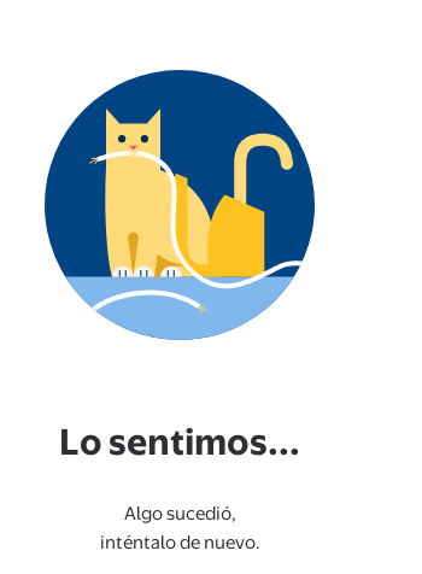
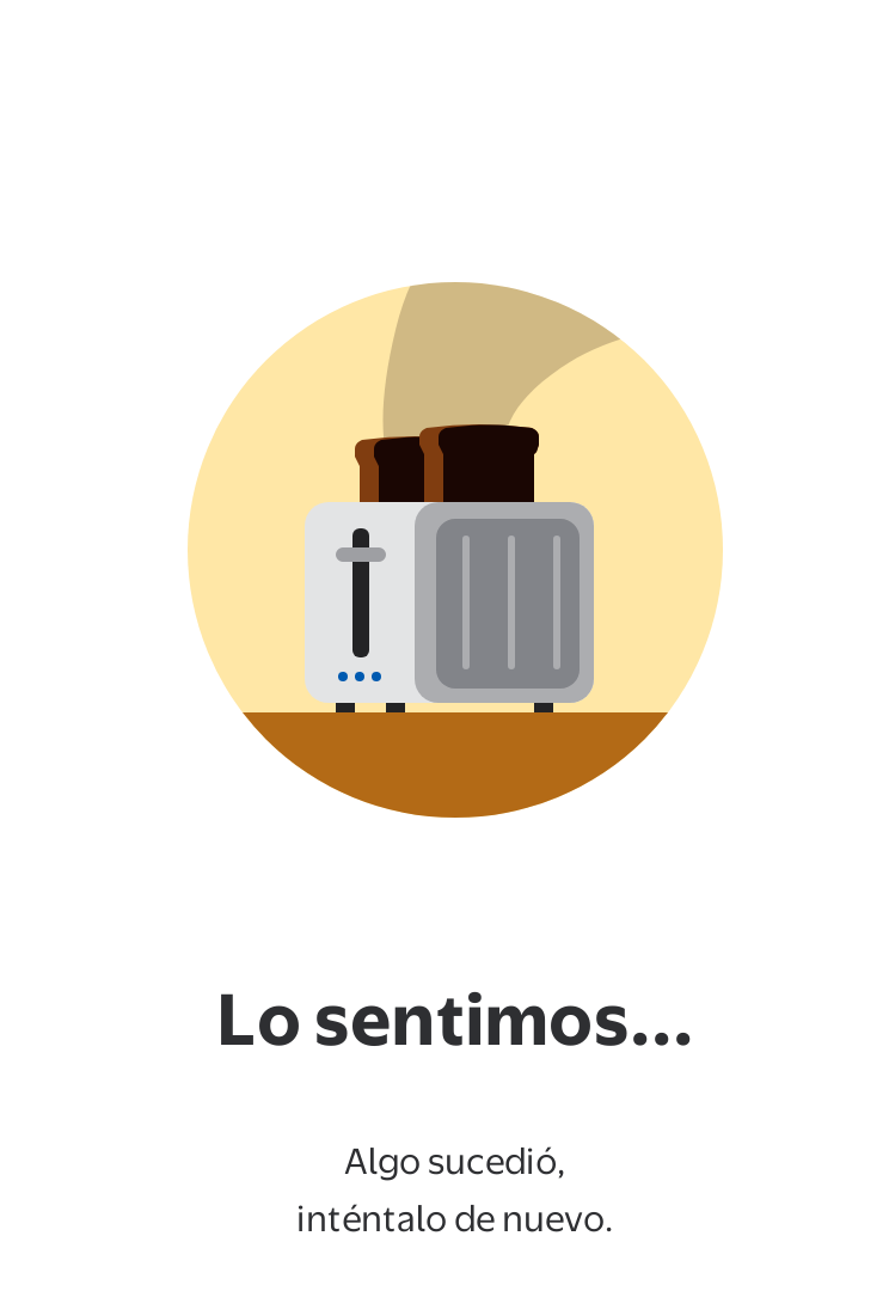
[43,69,316,341] [image] -> [188,280,723,820] [image]

